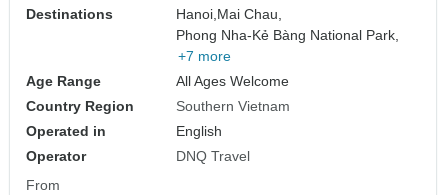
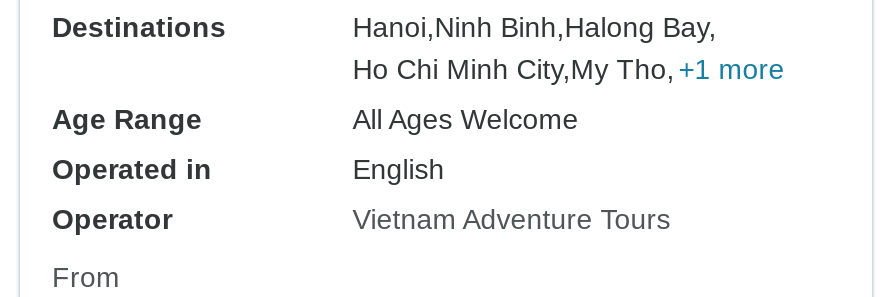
[176,6,399,64] Hanoi, Mai Chau, | Phong Nha-Kẻ Bàng National Park, | +7 more -> [352,11,784,85] Hanoi,Ninh Binh,Halong Bay, | Ho Chi Minh City,My Tho, +1 more
[26,98,290,114] Country Region | Southern Vietnam -> none
[176,148,250,164] DNQ Travel -> [352,203,670,235] Vietnam Adventure Tours

